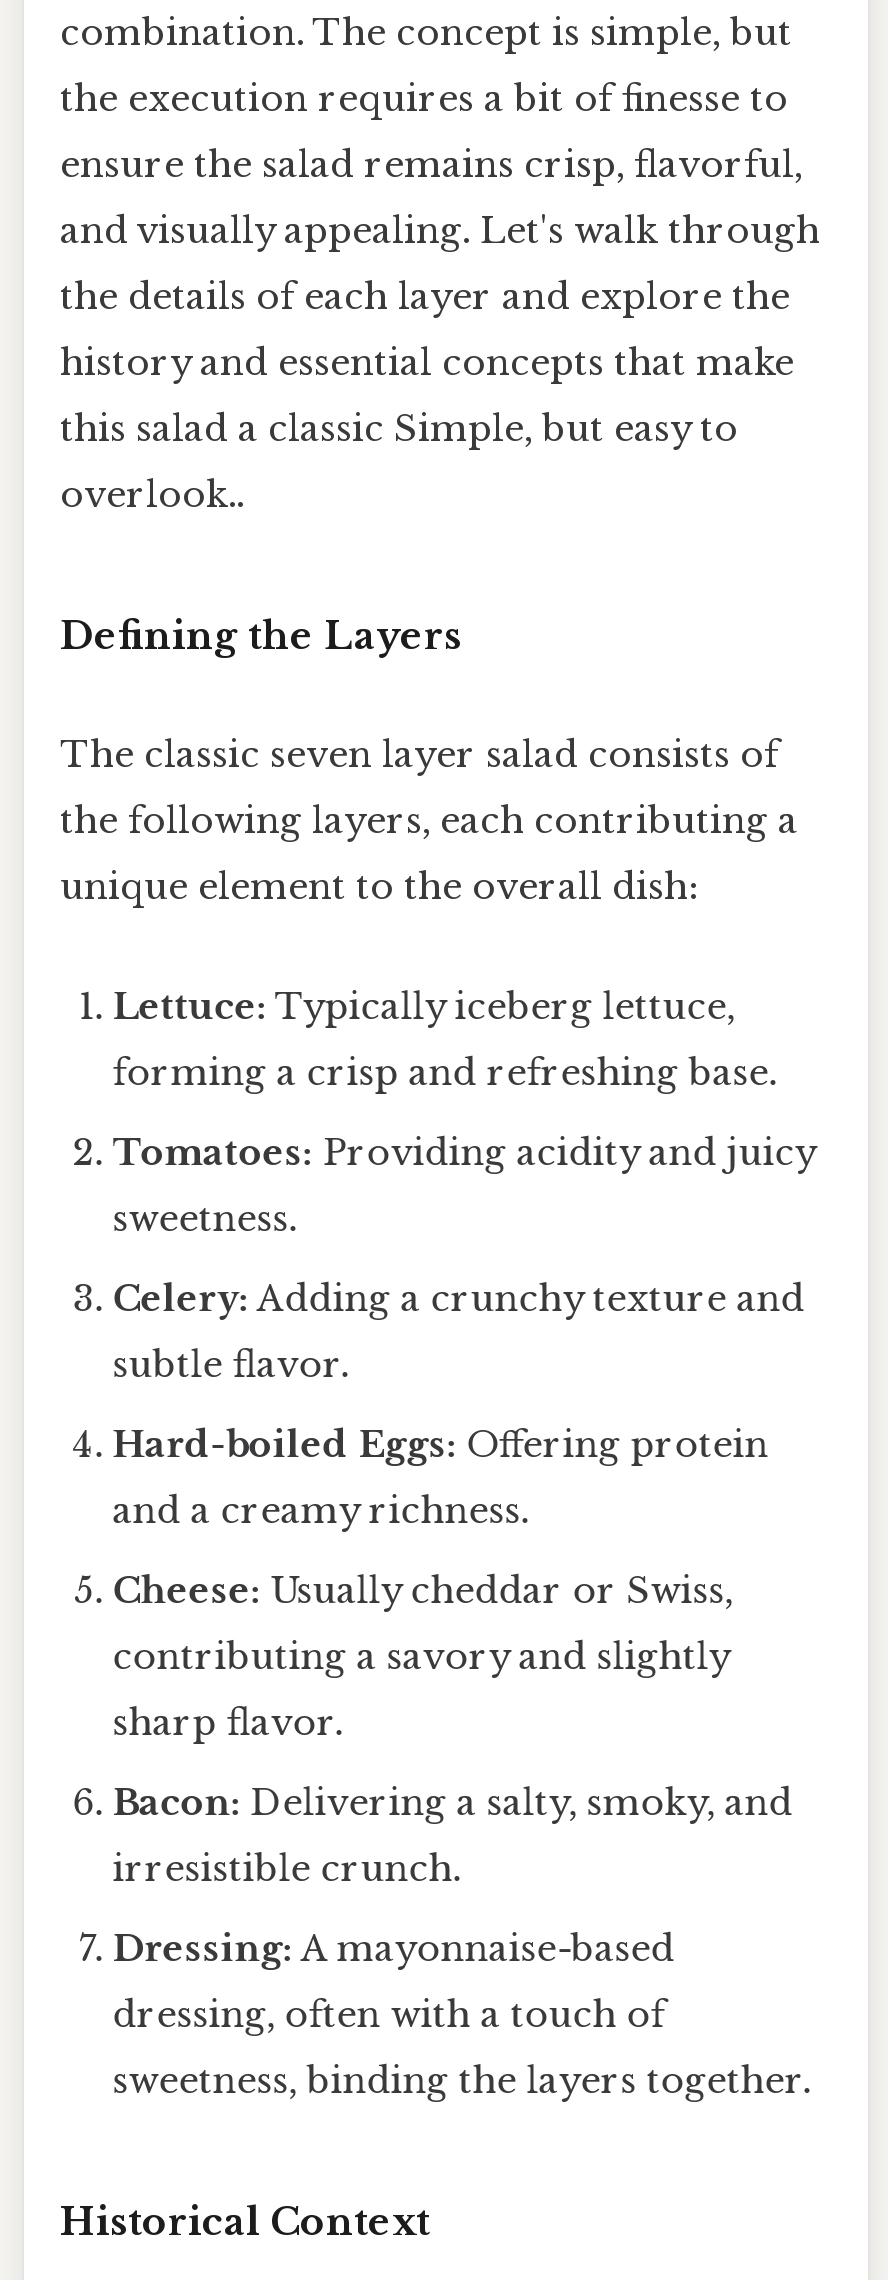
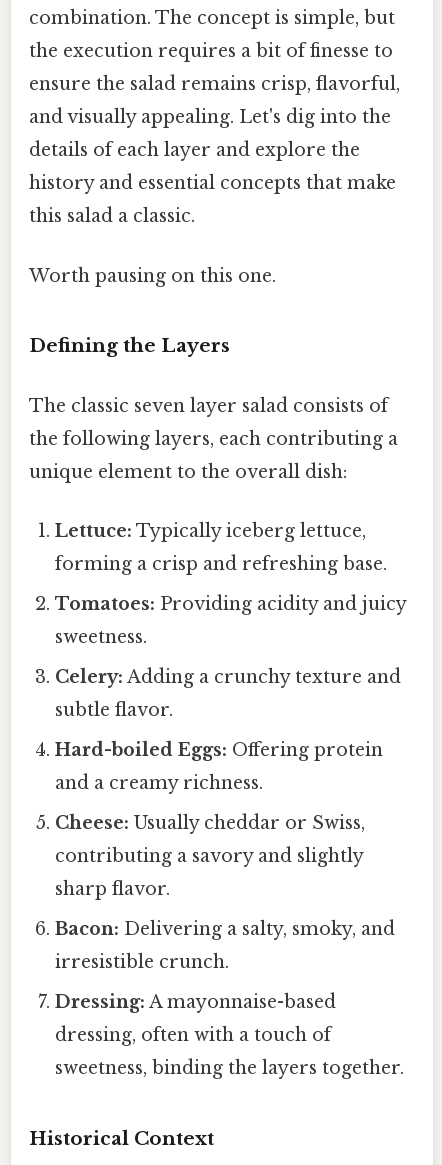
[60,210,820,254] and visually appealing. Let's walk through -> [29,106,391,128] and visually appealing. Let's dig into the
[60,276,790,320] the details of each layer and explore the -> [29,139,360,161] details of each layer and explore the
[60,408,738,452] this salad a classic Simple, but easy to -> [29,205,195,227] this salad a classic.
[60,474,244,518] overlook.. -> [29,265,276,287] Worth pausing on this one.

